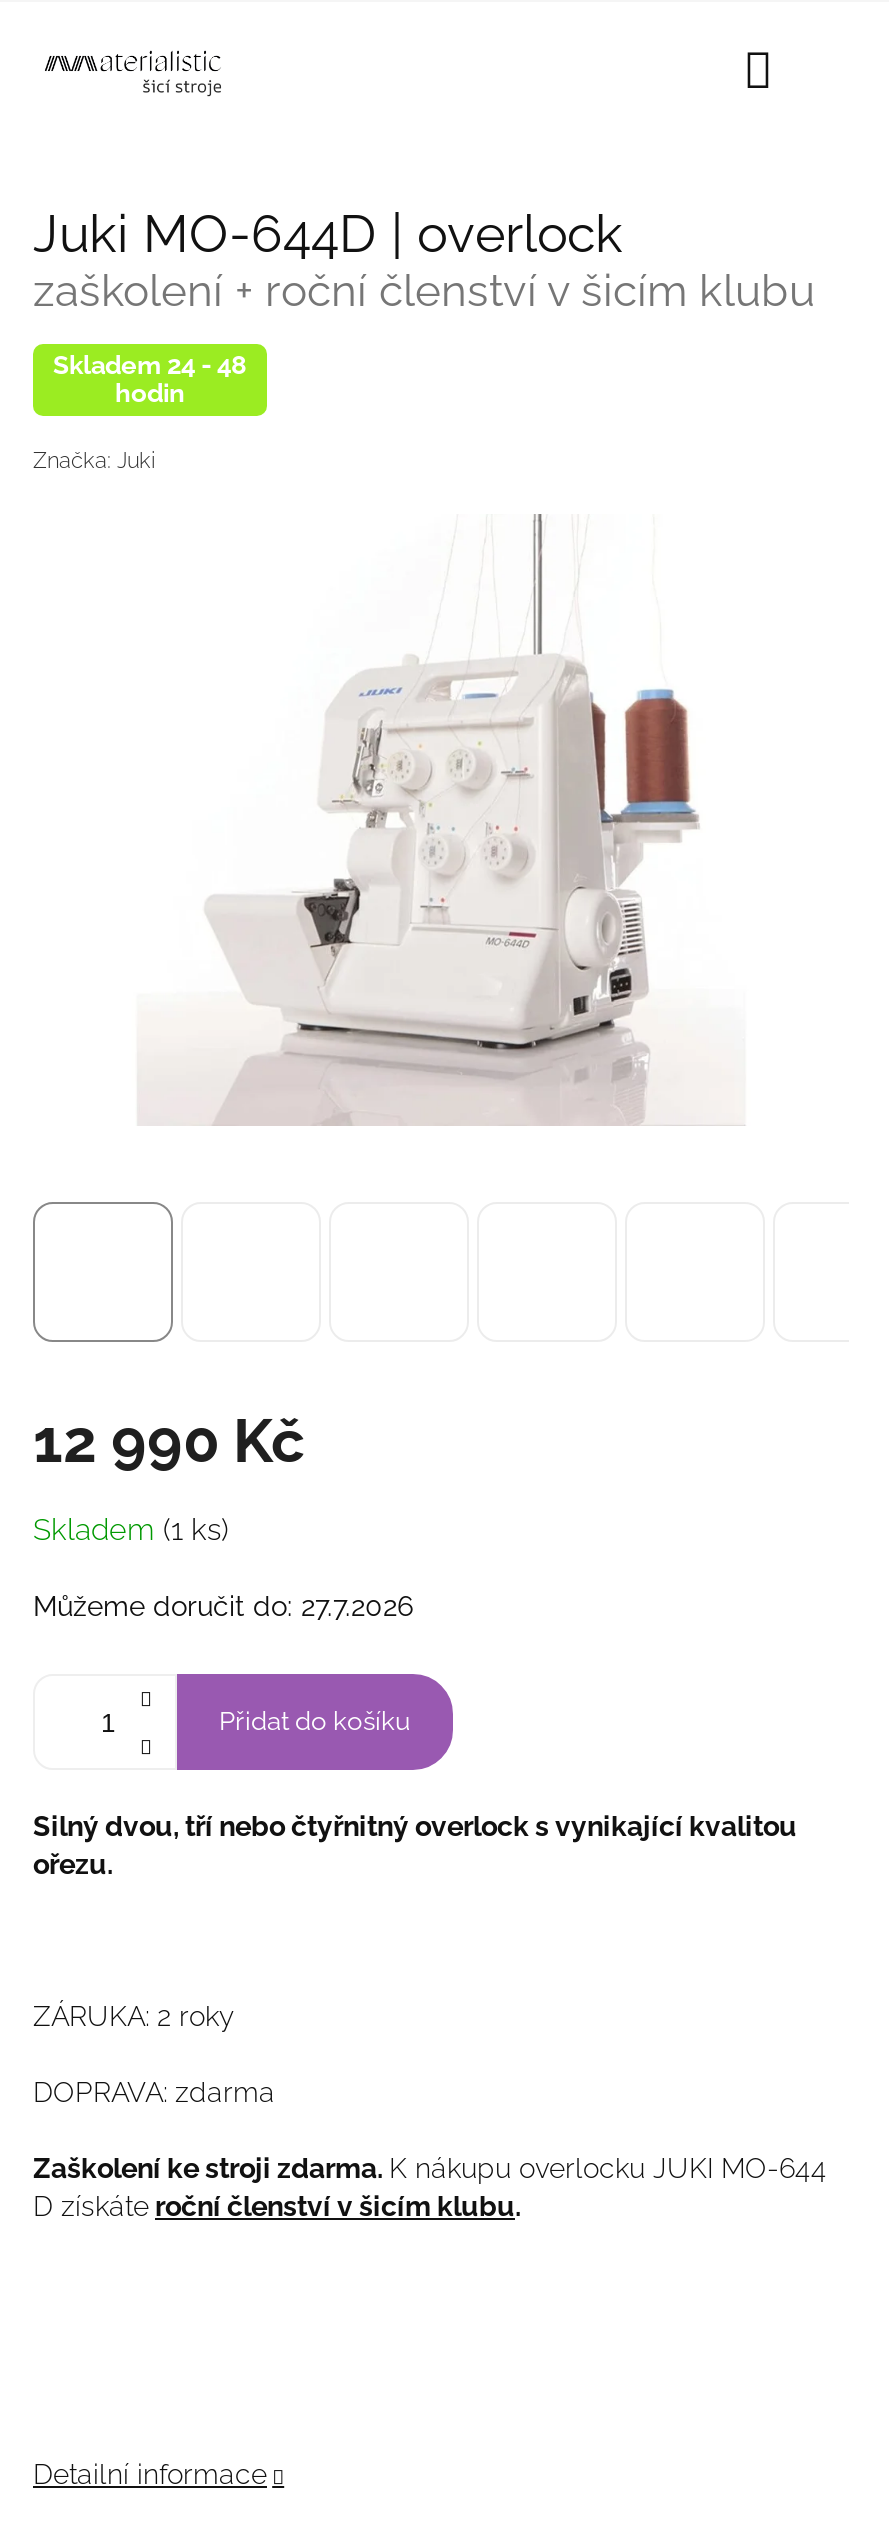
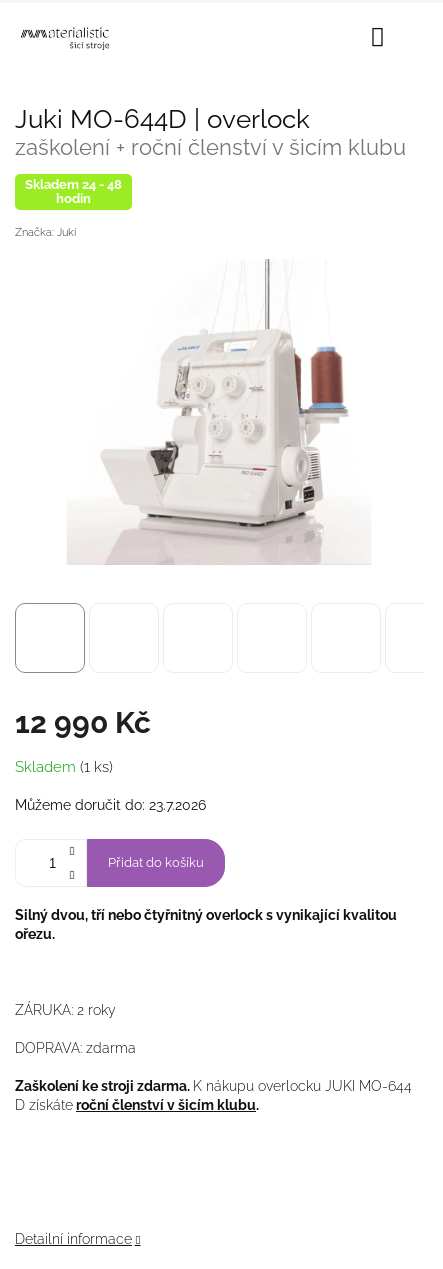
[33,1590,413,1622] Můžeme doručit do: 27.7.2026 -> [15,797,206,813] Můžeme doručit do: 23.7.2026

